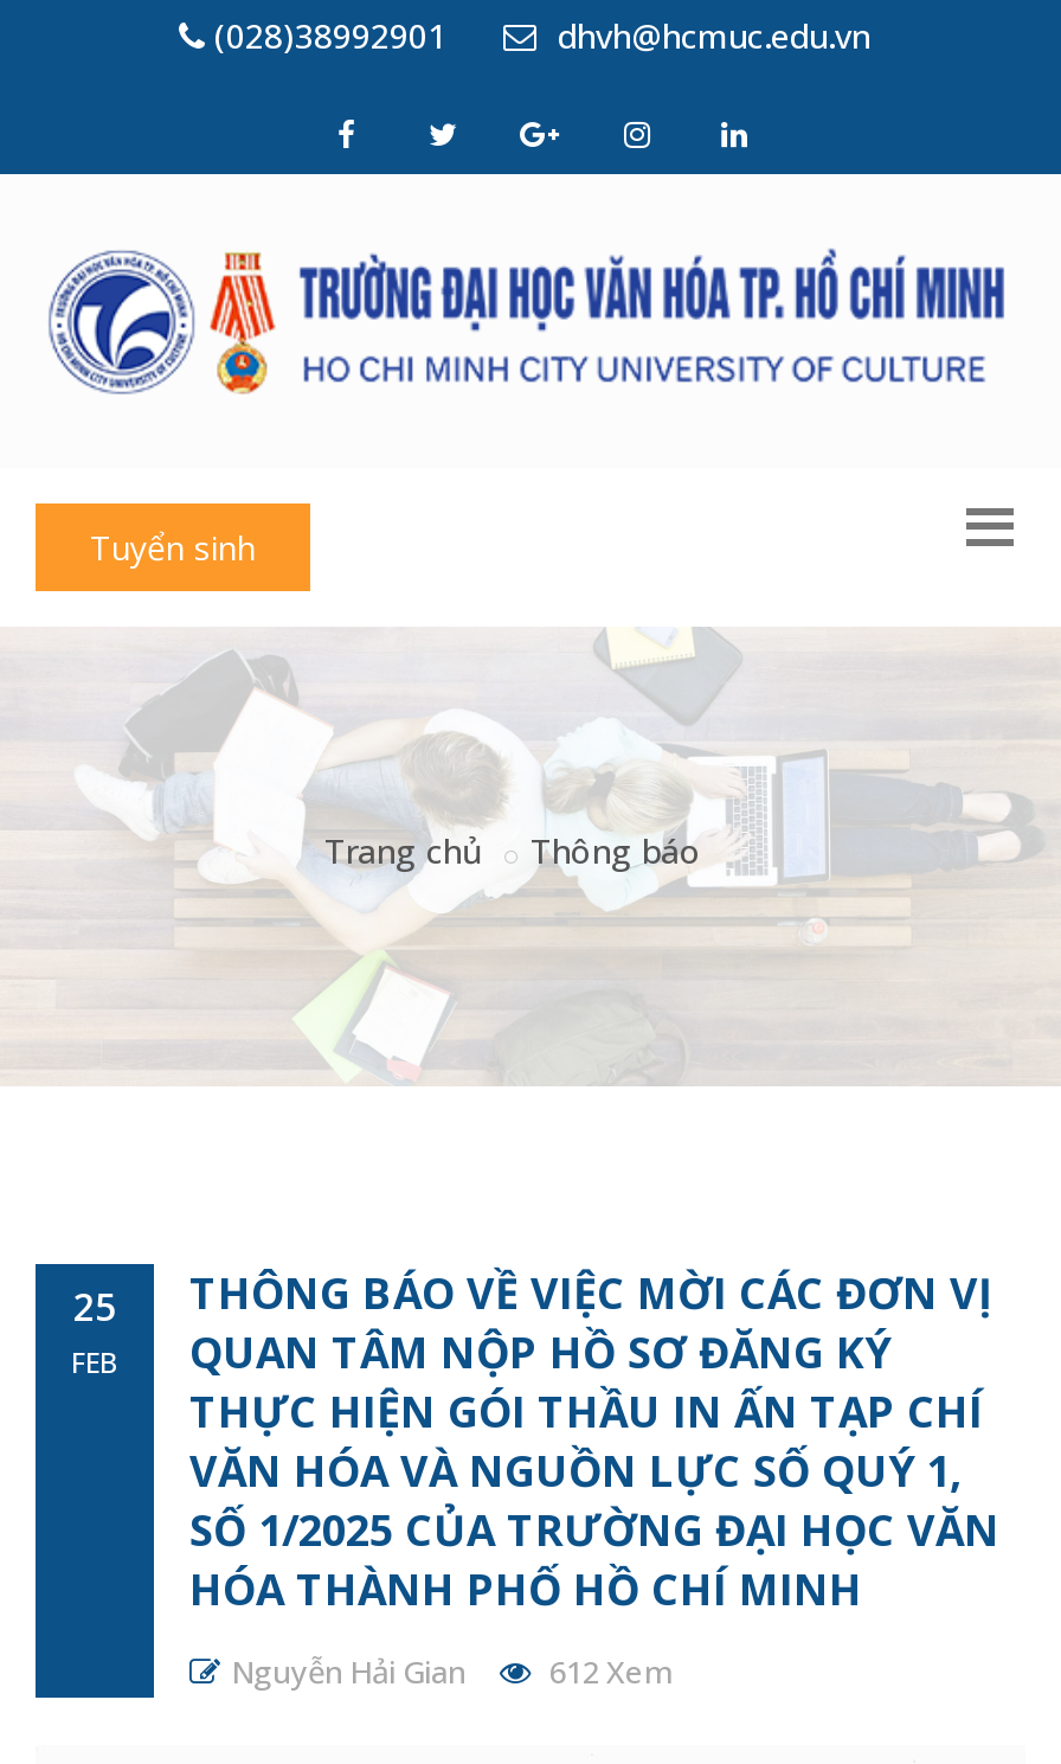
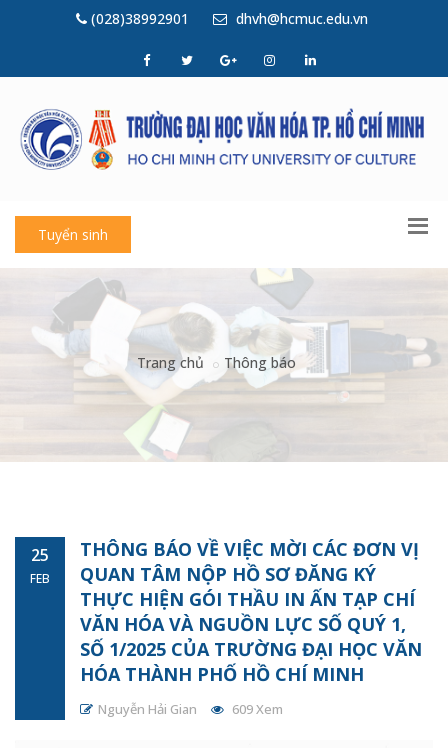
[232,1650,670,1693] Nguyễn Hải Gian 612 Xem -> [98,700,283,718] Nguyễn Hải Gian 609 Xem

